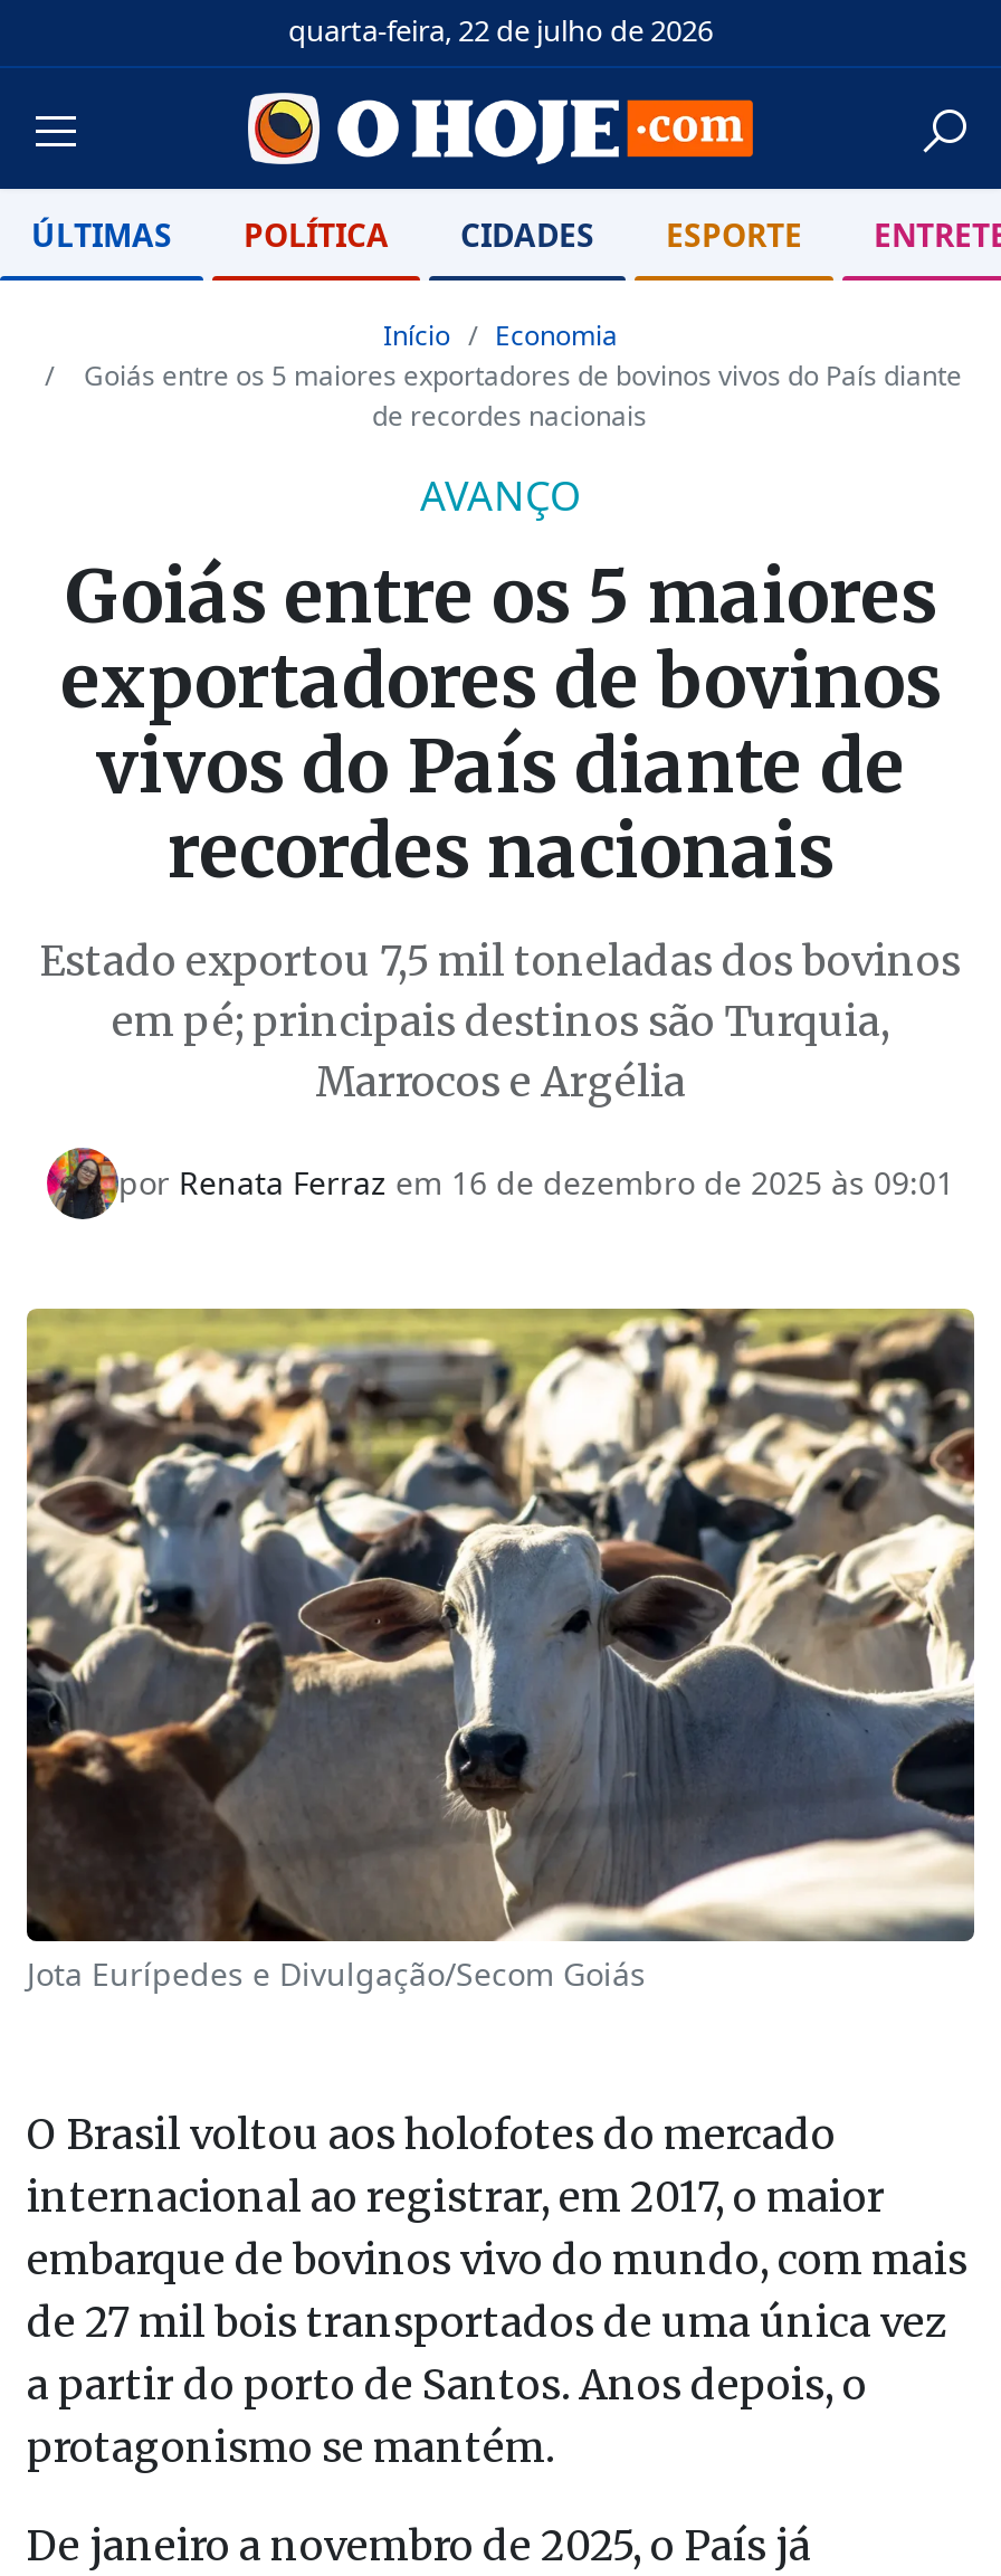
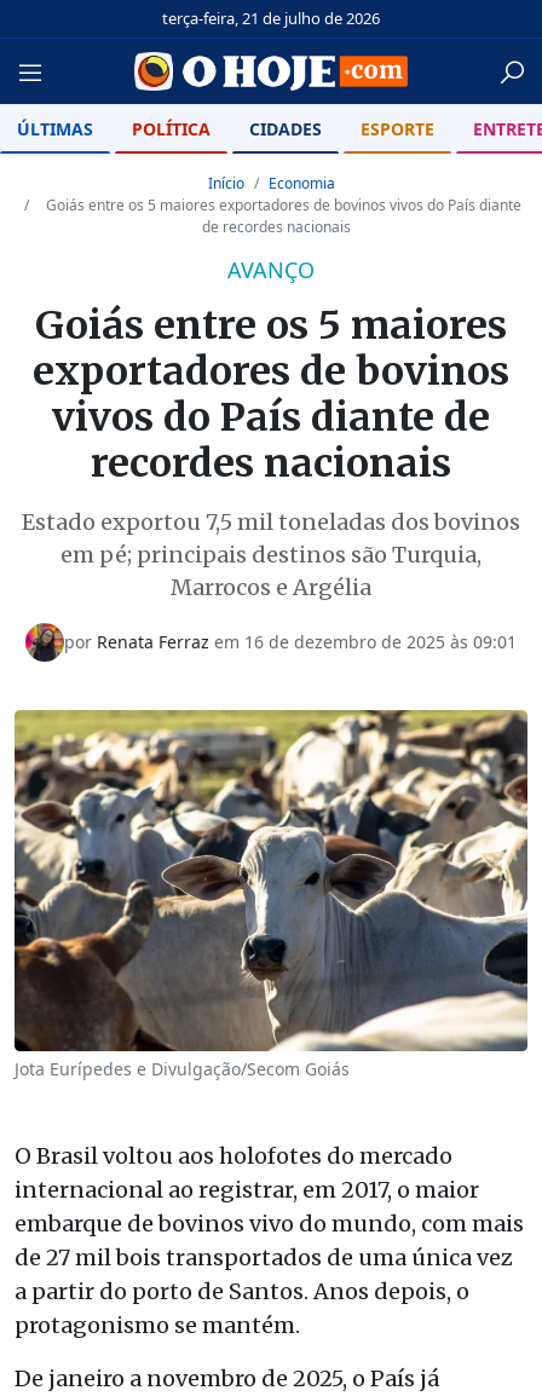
[288,10,713,50] quarta-feira, 22 de julho de 2026 -> [162,7,380,29] terça-feira, 21 de julho de 2026

